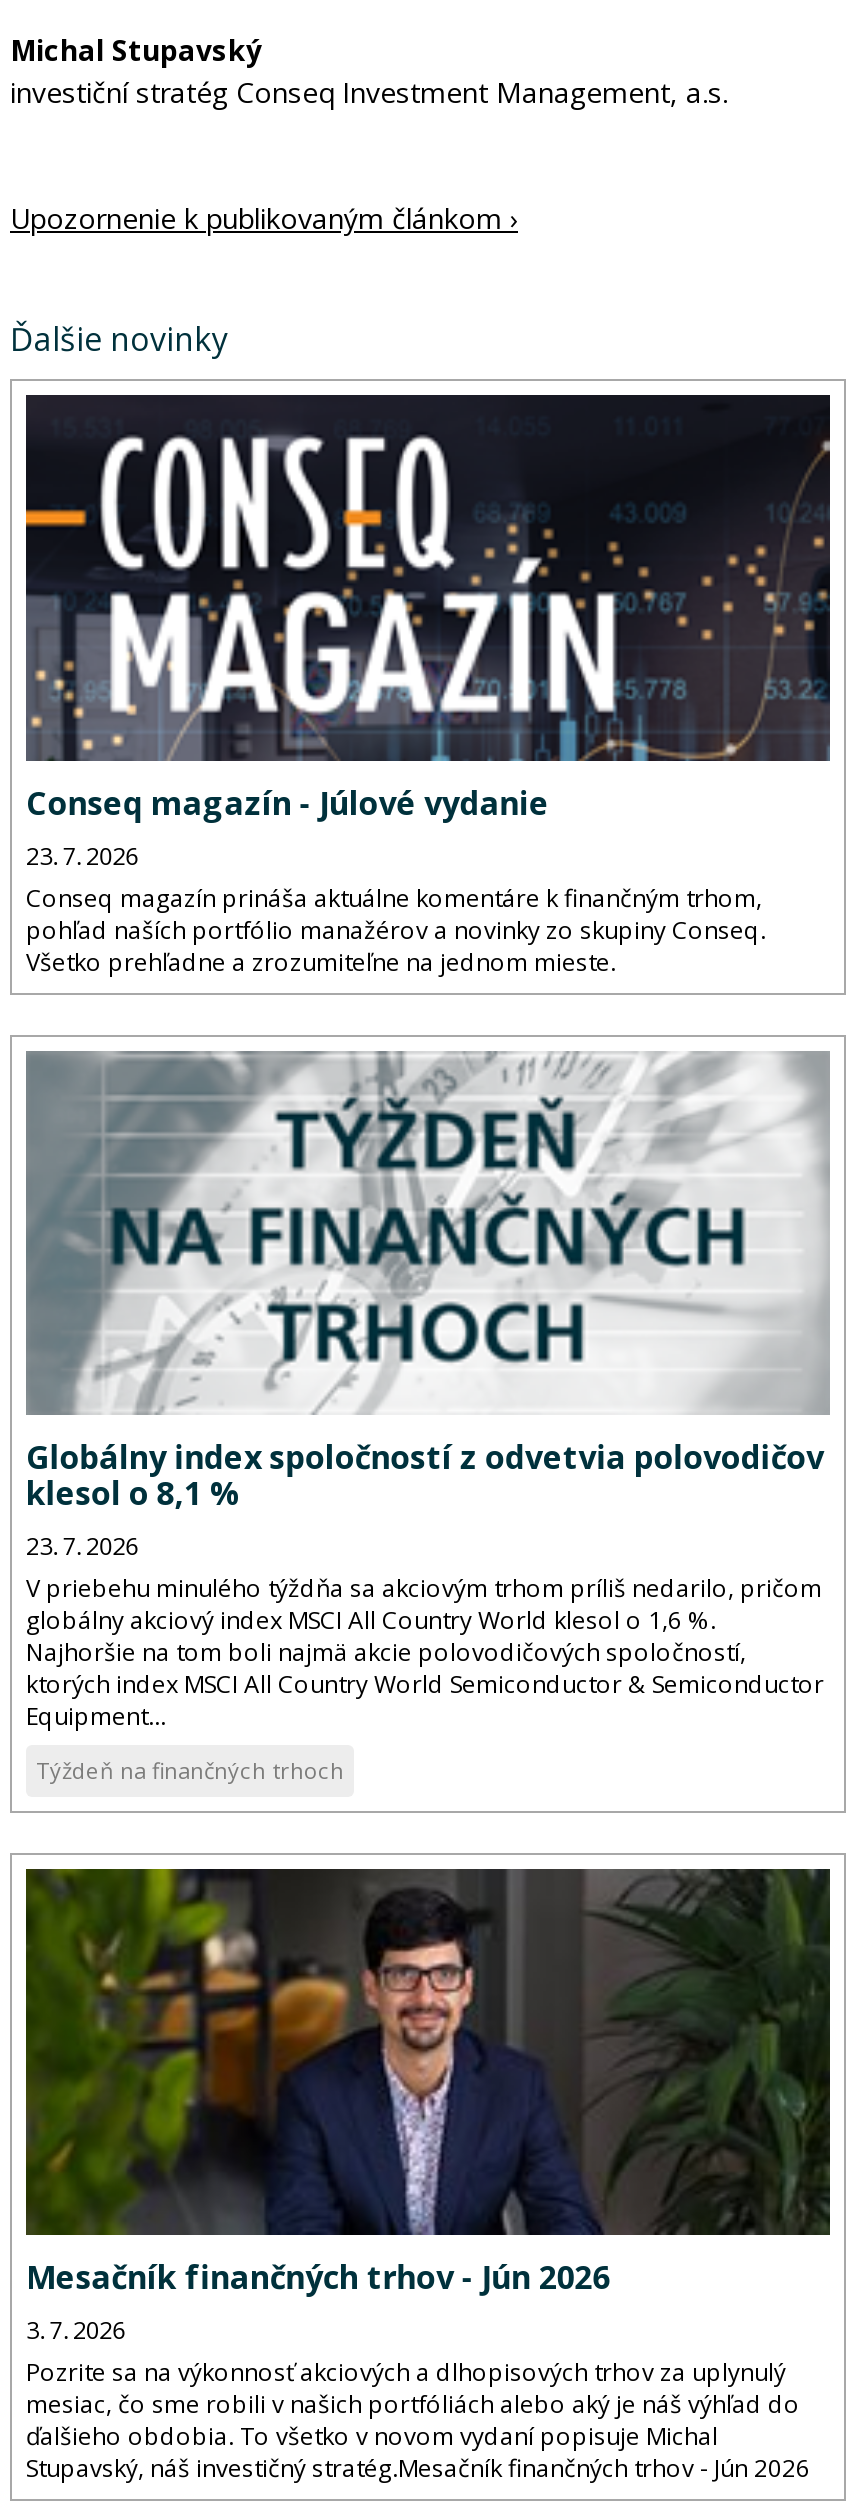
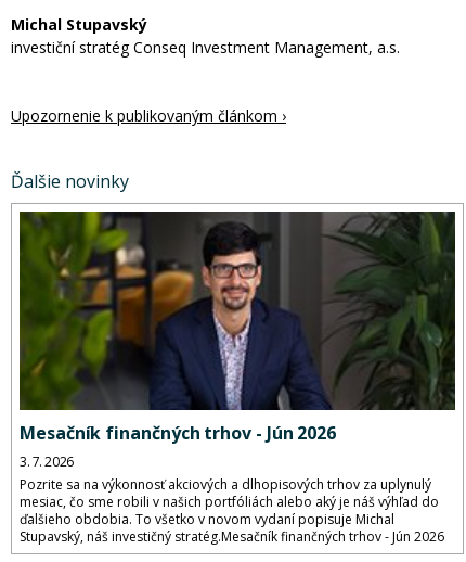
[24,393,830,979] [image] | Conseq magazín - Júlové vydanie | 23. 7. 2026 | Conseq magazín prináša aktuálne komentáre k finančným trhom, | pohľad naších portfólio manažérov a novinky zo skupiny Conseq. | Všetko prehľadne a zrozumiteľne na jednom mieste. -> none
[10,1035,846,1786] [image] | Globálny index spoločností z odvetvia polovodičov | klesol o 8,1 % | 23. 7. 2026 | V priebehu minulého týždňa sa akciovým trhom príliš nedarilo, pričom | globálny akciový index MSCI All Country World klesol o 1,6 %. | Najhoršie na tom boli najmä akcie polovodičových spoločností, | ktorých index MSCI All Country World Semiconductor & Semiconductor | Equipment... | Týždeň na finančných trhoch -> none

